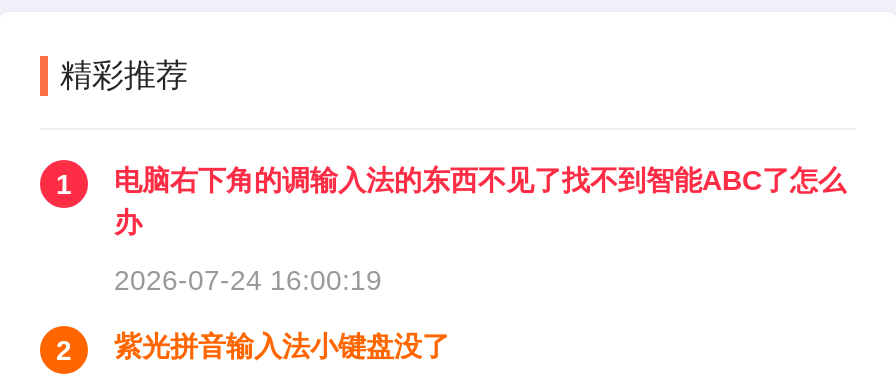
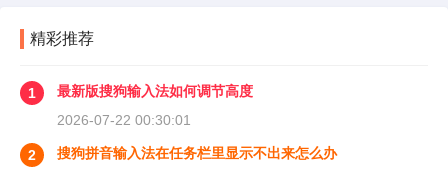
[114,164,846,238] 电脑右下角的调输入法的东西不见了找不到智能ABC了怎么 | 办 -> [57,83,253,99] 最新版搜狗输入法如何调节高度
[114,264,382,296] 2026-07-24 16:00:19 -> [57,112,191,128] 2026-07-22 00:30:01
[114,330,450,362] 紫光拼音输入法小键盘没了 -> [57,145,337,161] 搜狗拼音输入法在任务栏里显示不出来怎么办

